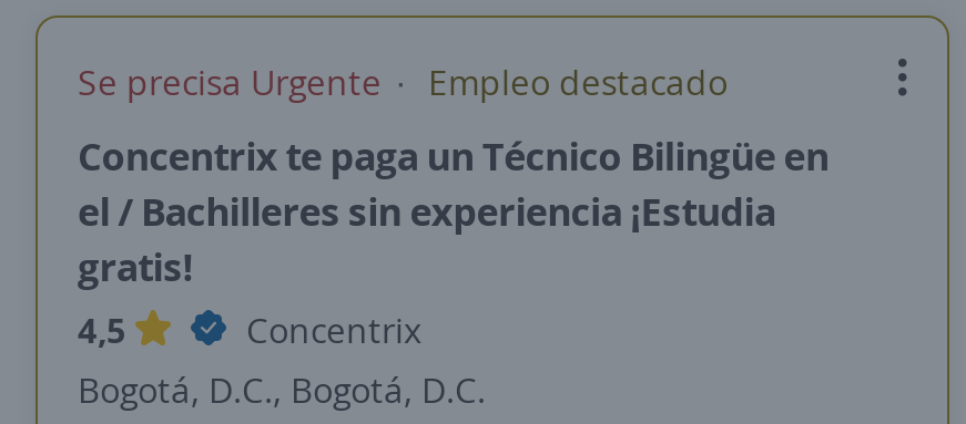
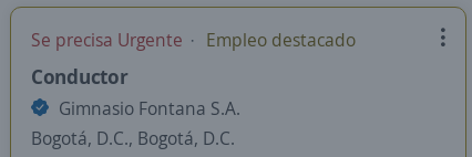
[78,128,829,354] Concentrix te paga un Técnico Bilingüe en | el / Bachilleres sin experiencia ¡Estudia | gratis! | 4,5 | Concentrix -> [31,63,240,121] Conductor | Gimnasio Fontana S.A.

